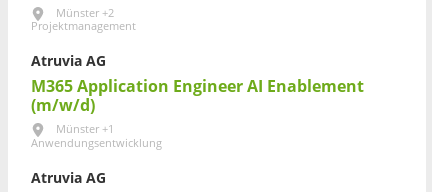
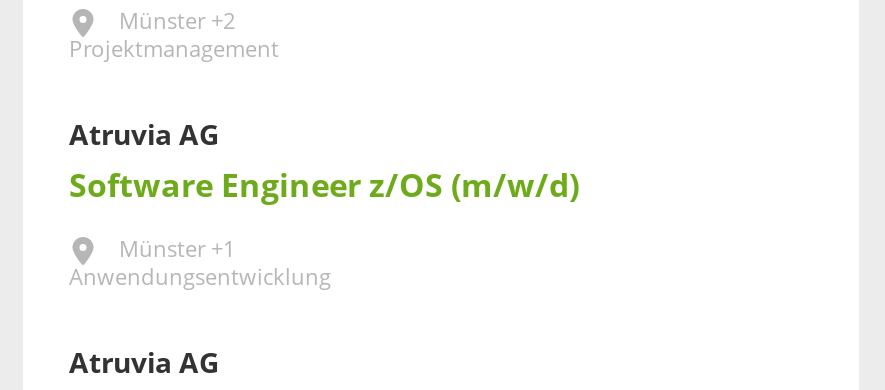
[31,77,364,115] M365 Application Engineer AI Enablement | (m/w/d) -> [69,167,579,205] Software Engineer z/OS (m/w/d)

